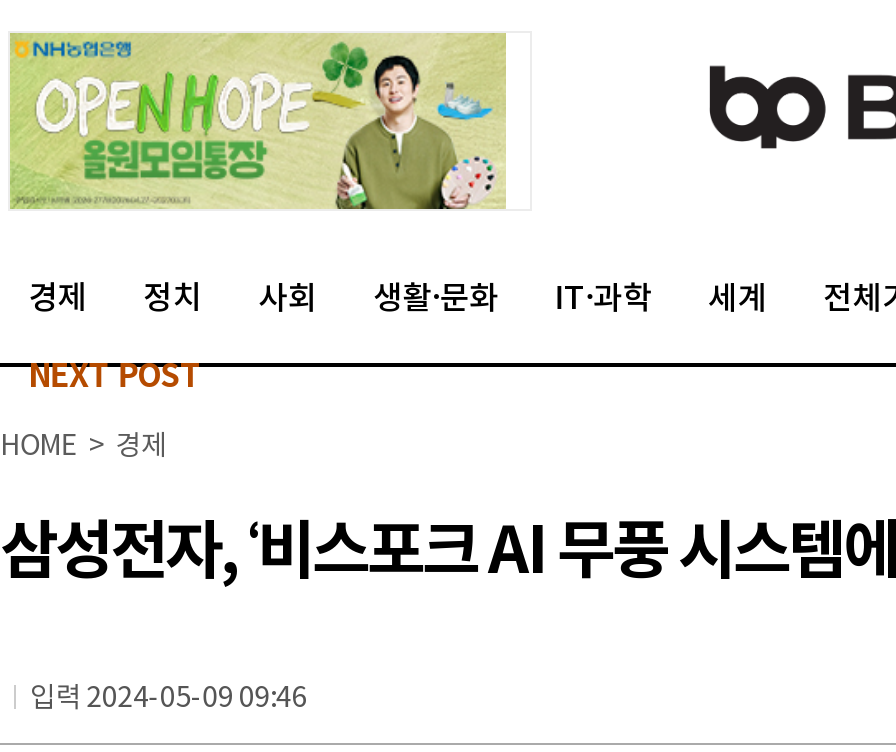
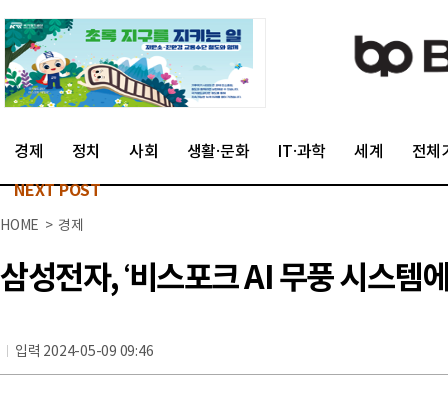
[8,31,508,211] [image] -> [4,18,253,108] [image]

